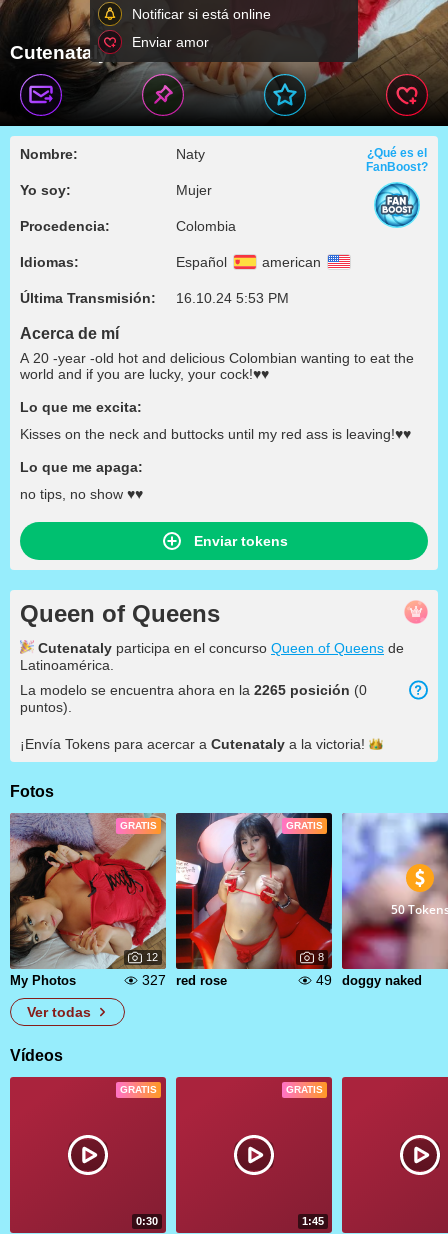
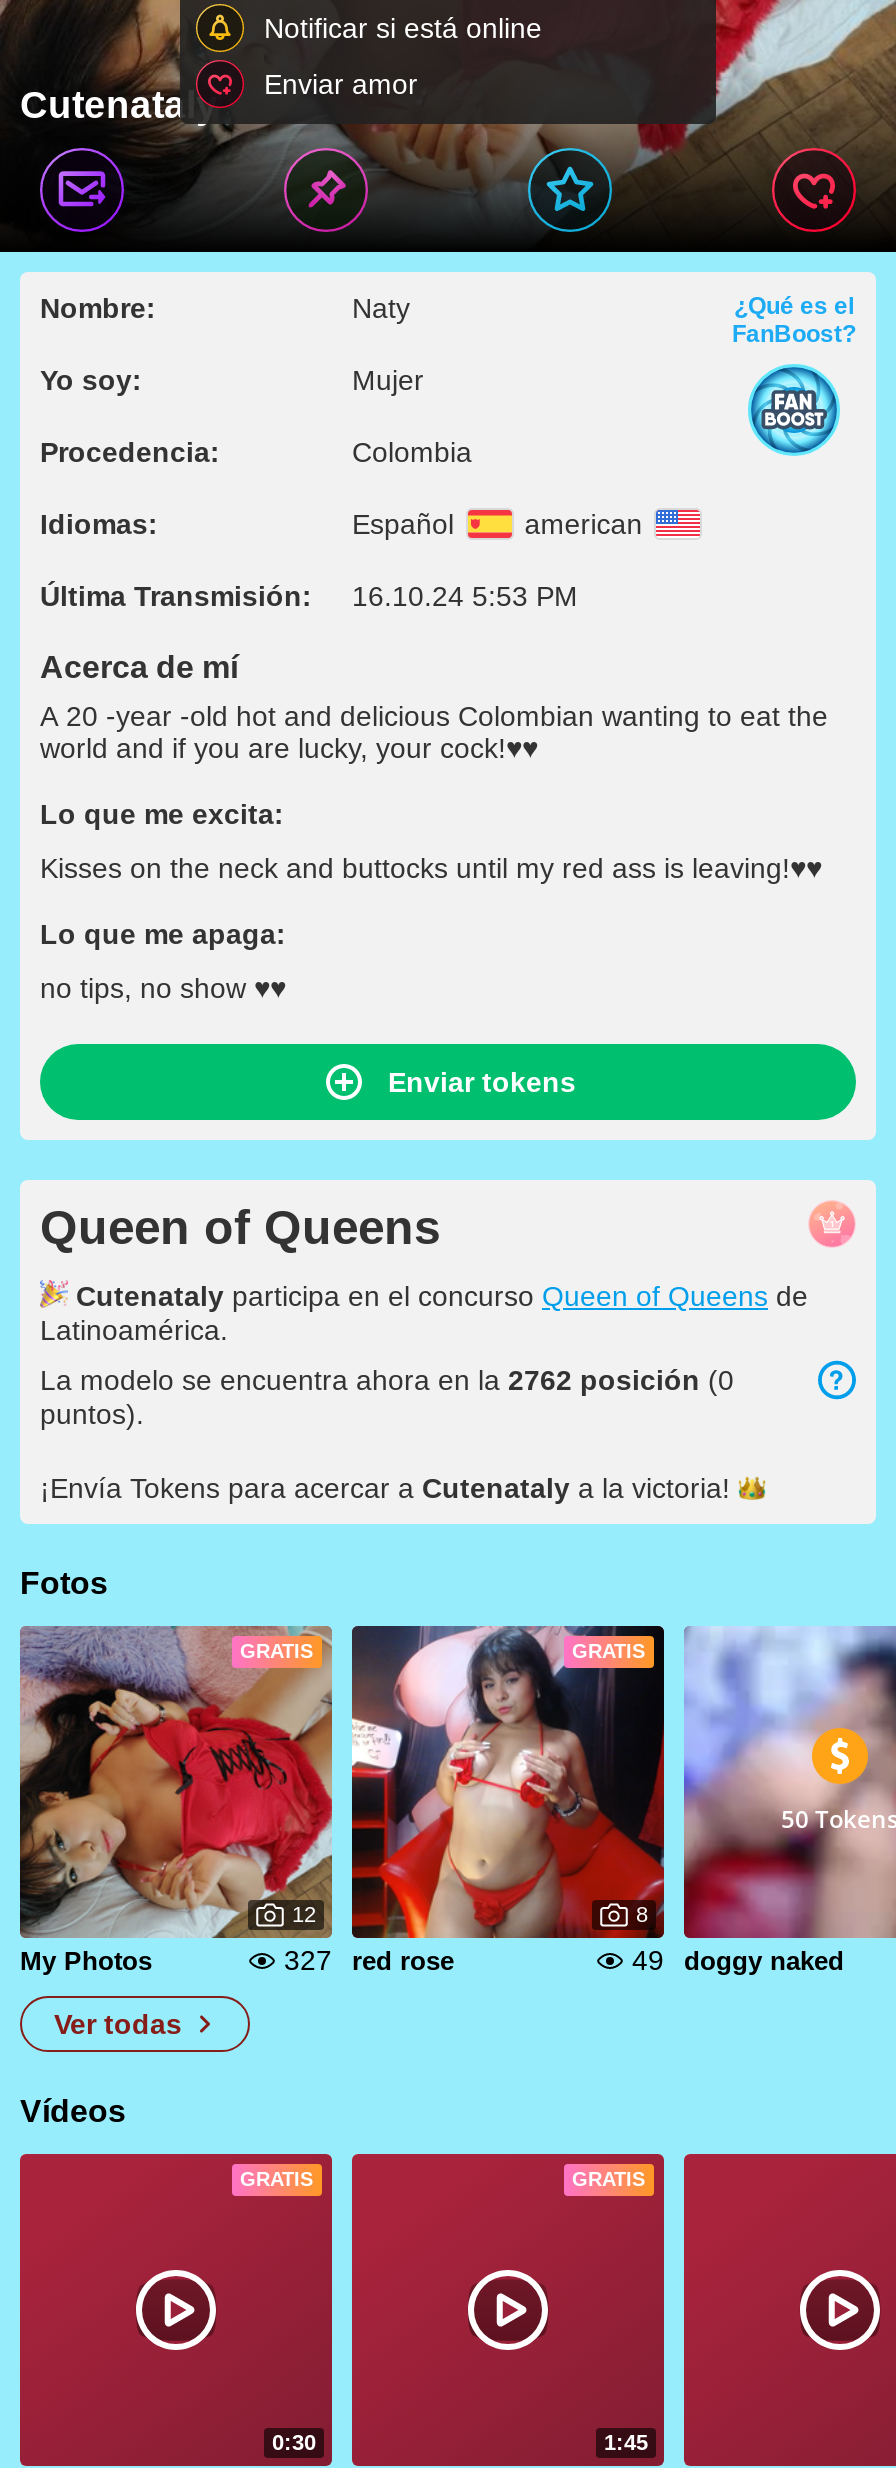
[20,682,367,698] La modelo se encuentra ahora en la 2265 posición (0 -> [40,1364,734,1396] La modelo se encuentra ahora en la 2762 posición (0

